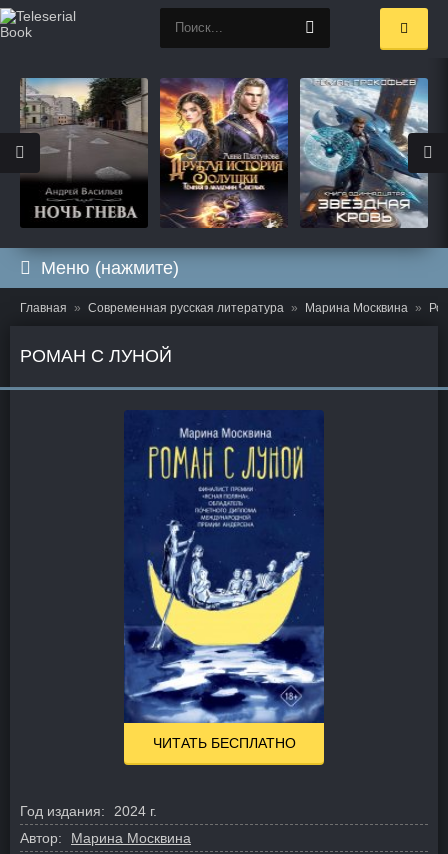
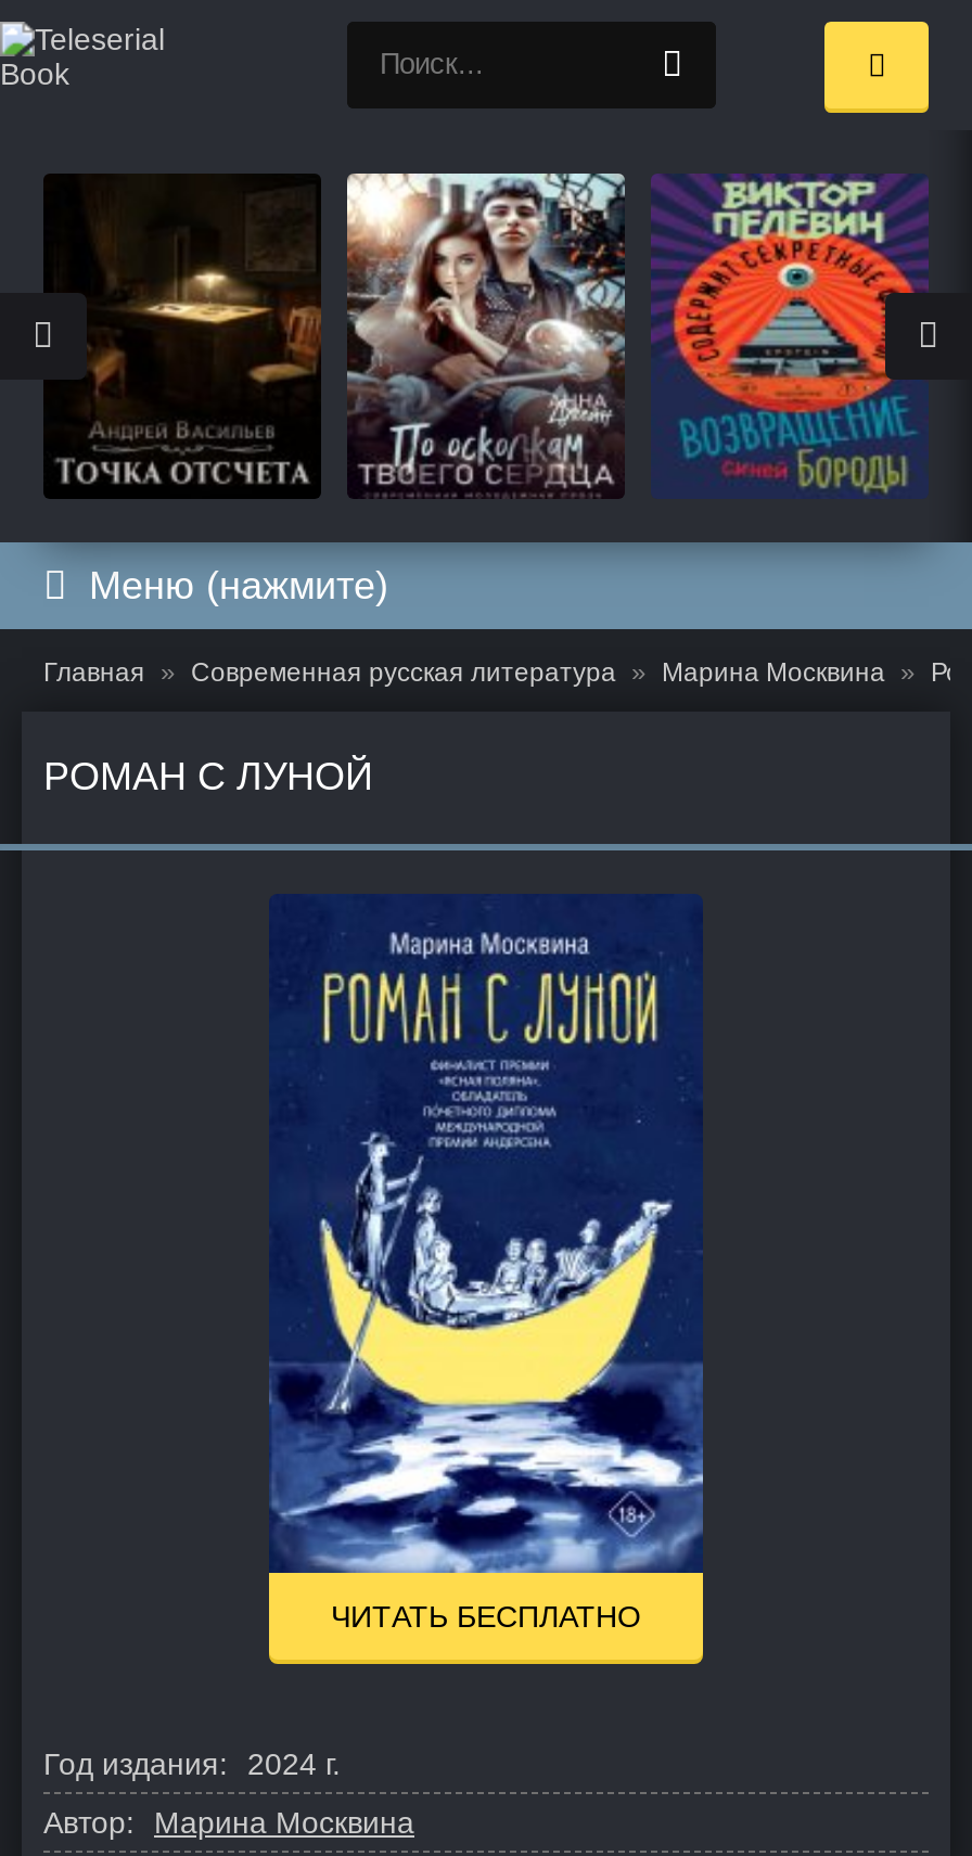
[19,77,149,221] [image] -> [43,174,321,486] [image]
[159,78,289,229] [image] -> [345,171,625,499] [image]
[299,77,429,229] [image] -> [651,174,929,499] [image]

